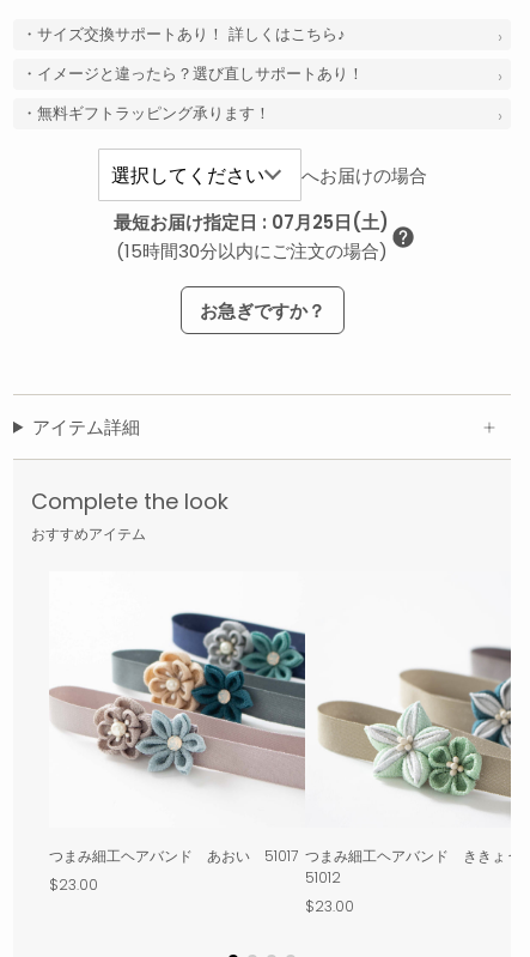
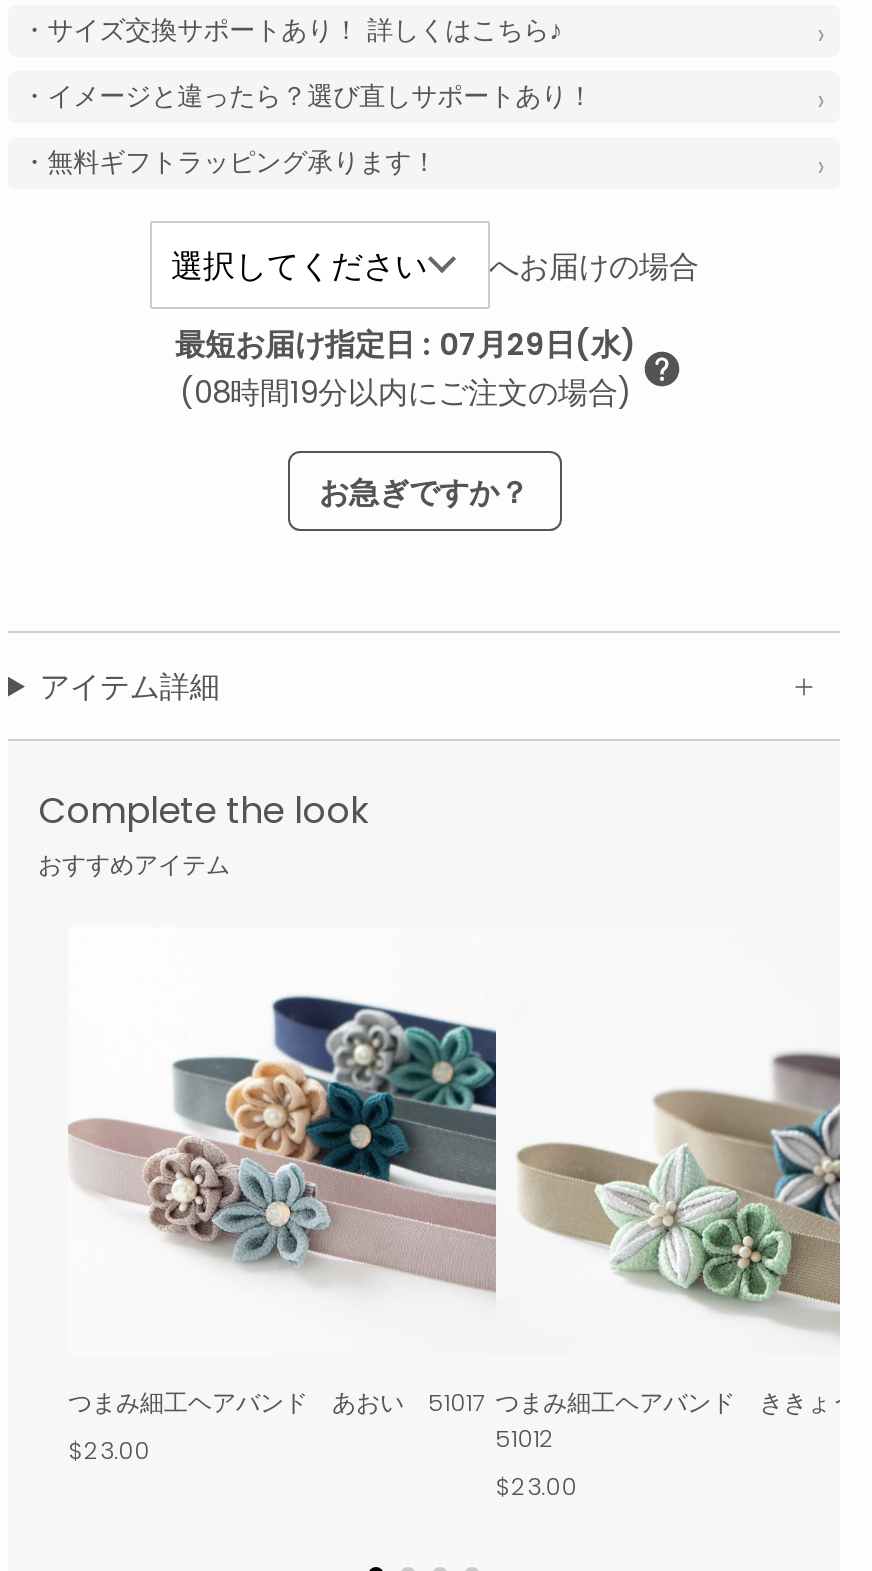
[114,210,389,235] 最短お届け指定日: 07月25日(土) -> [175,324,637,366] 最短お届け指定日: 07月29日(水)
[115,239,387,264] (15時間30分以内にご注文の場合) -> [180,372,632,414] (08時間19分以内にご注文の場合)

